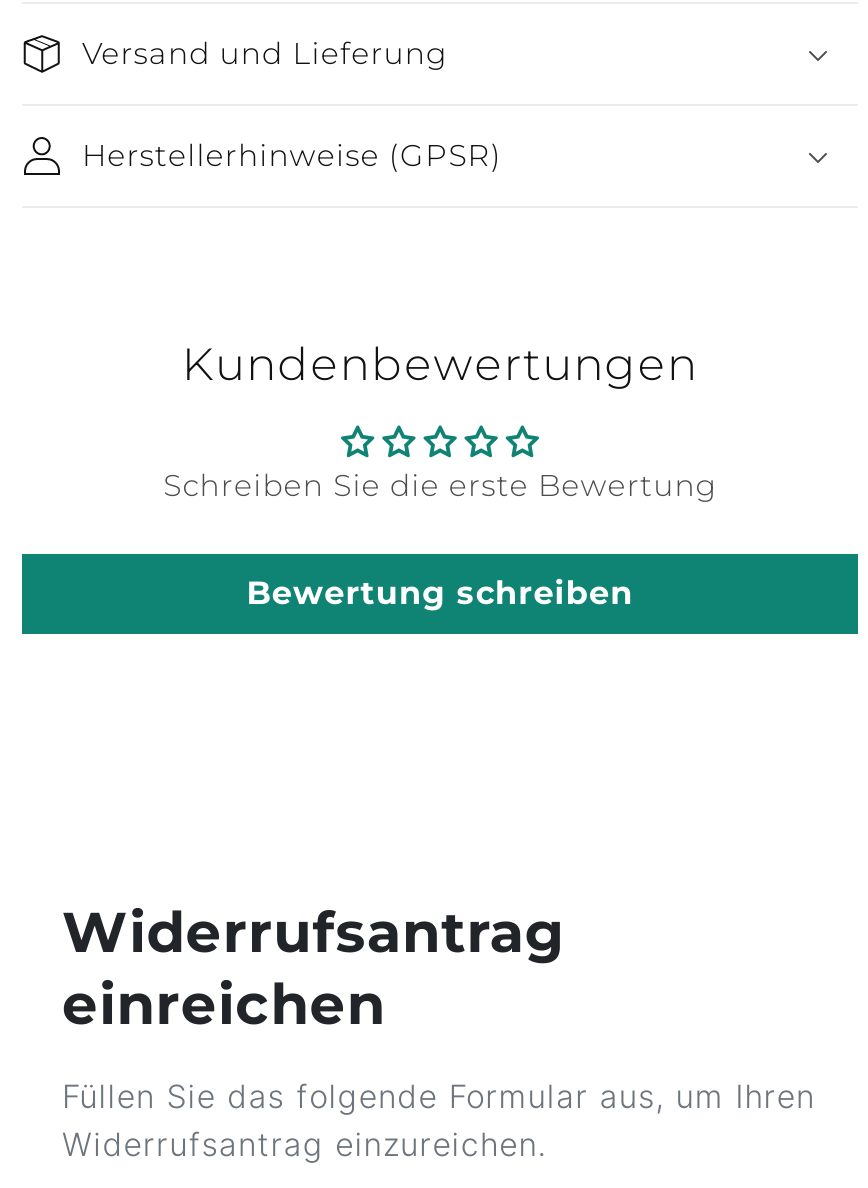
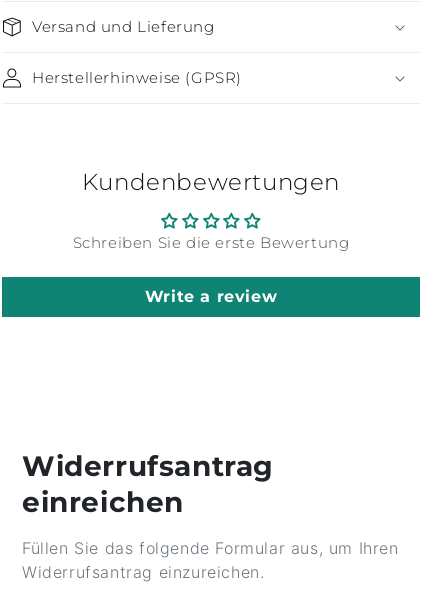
[247,573,633,611] Bewertung schreiben -> [145,287,277,306] Write a review

